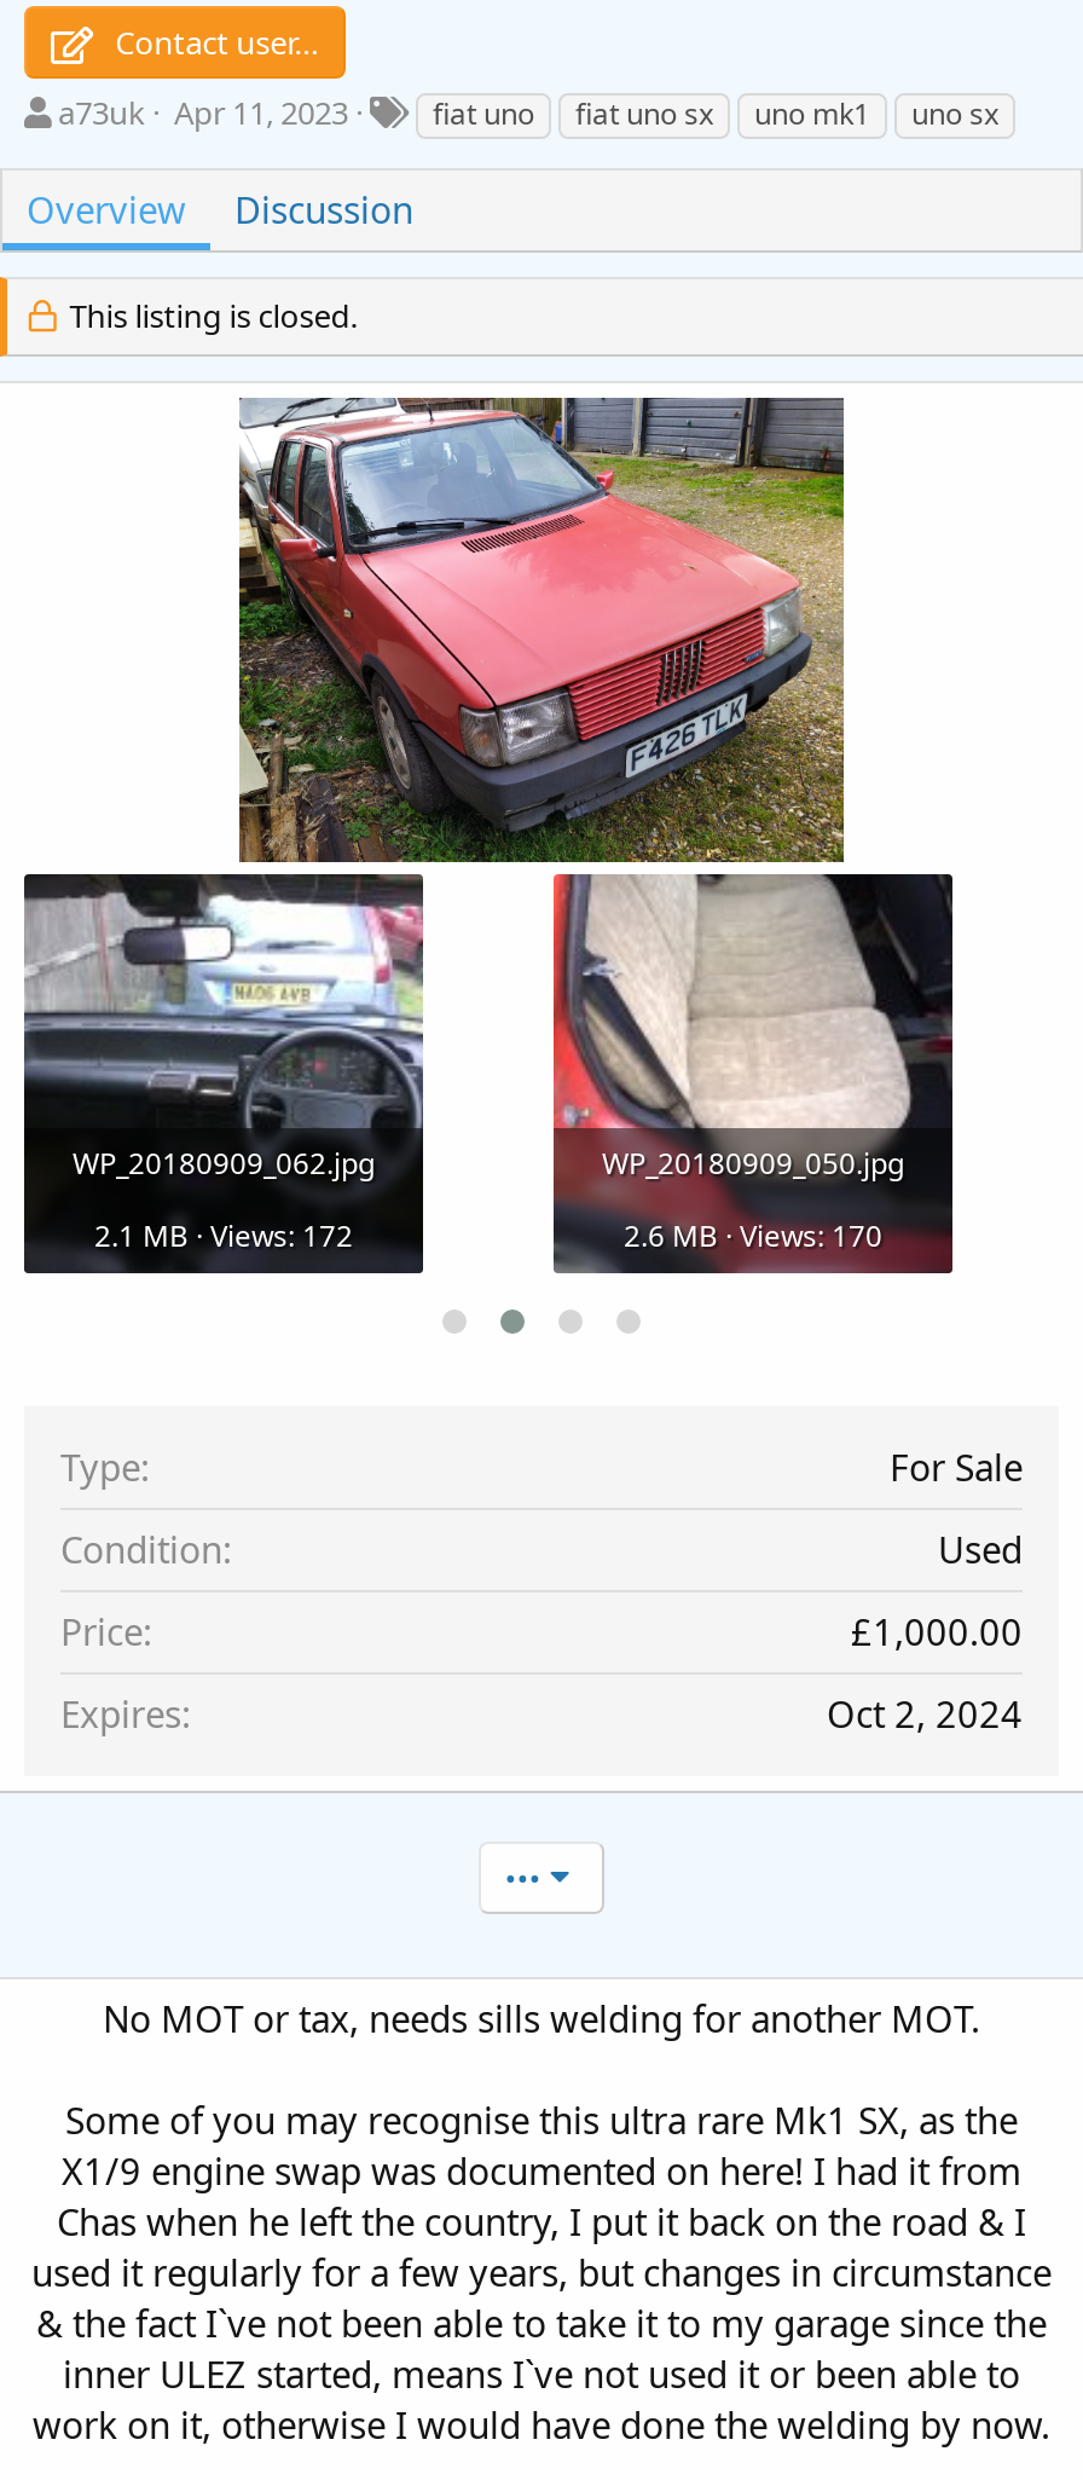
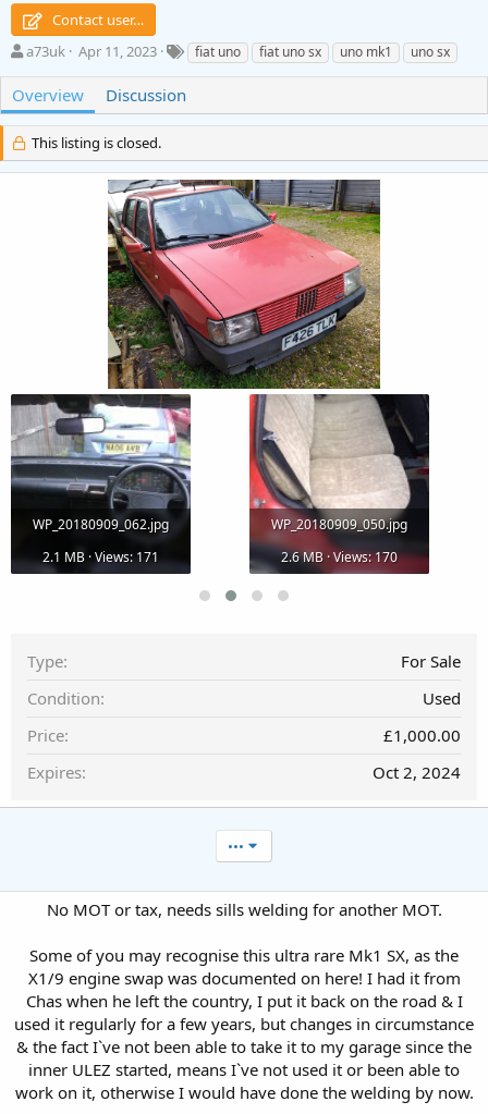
[94,1216,353,1257] 2.1 MB · Views: 172 -> [42,548,159,566] 2.1 MB · Views: 171

